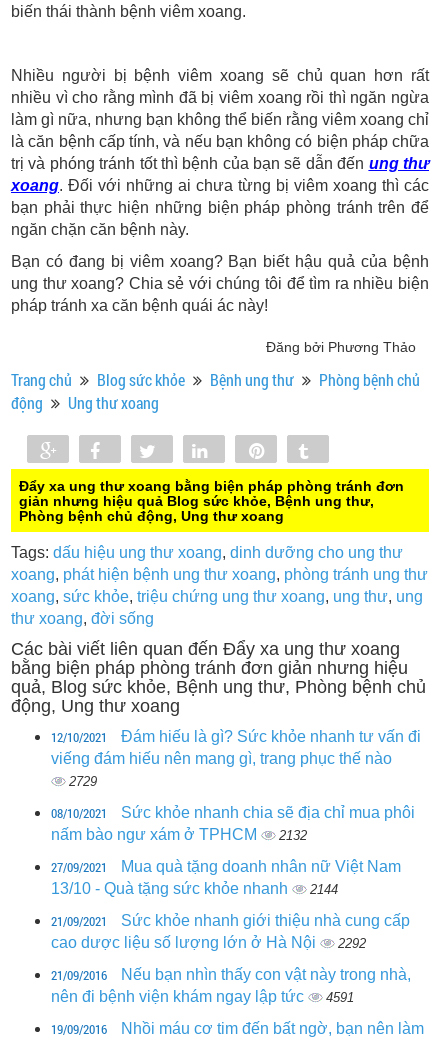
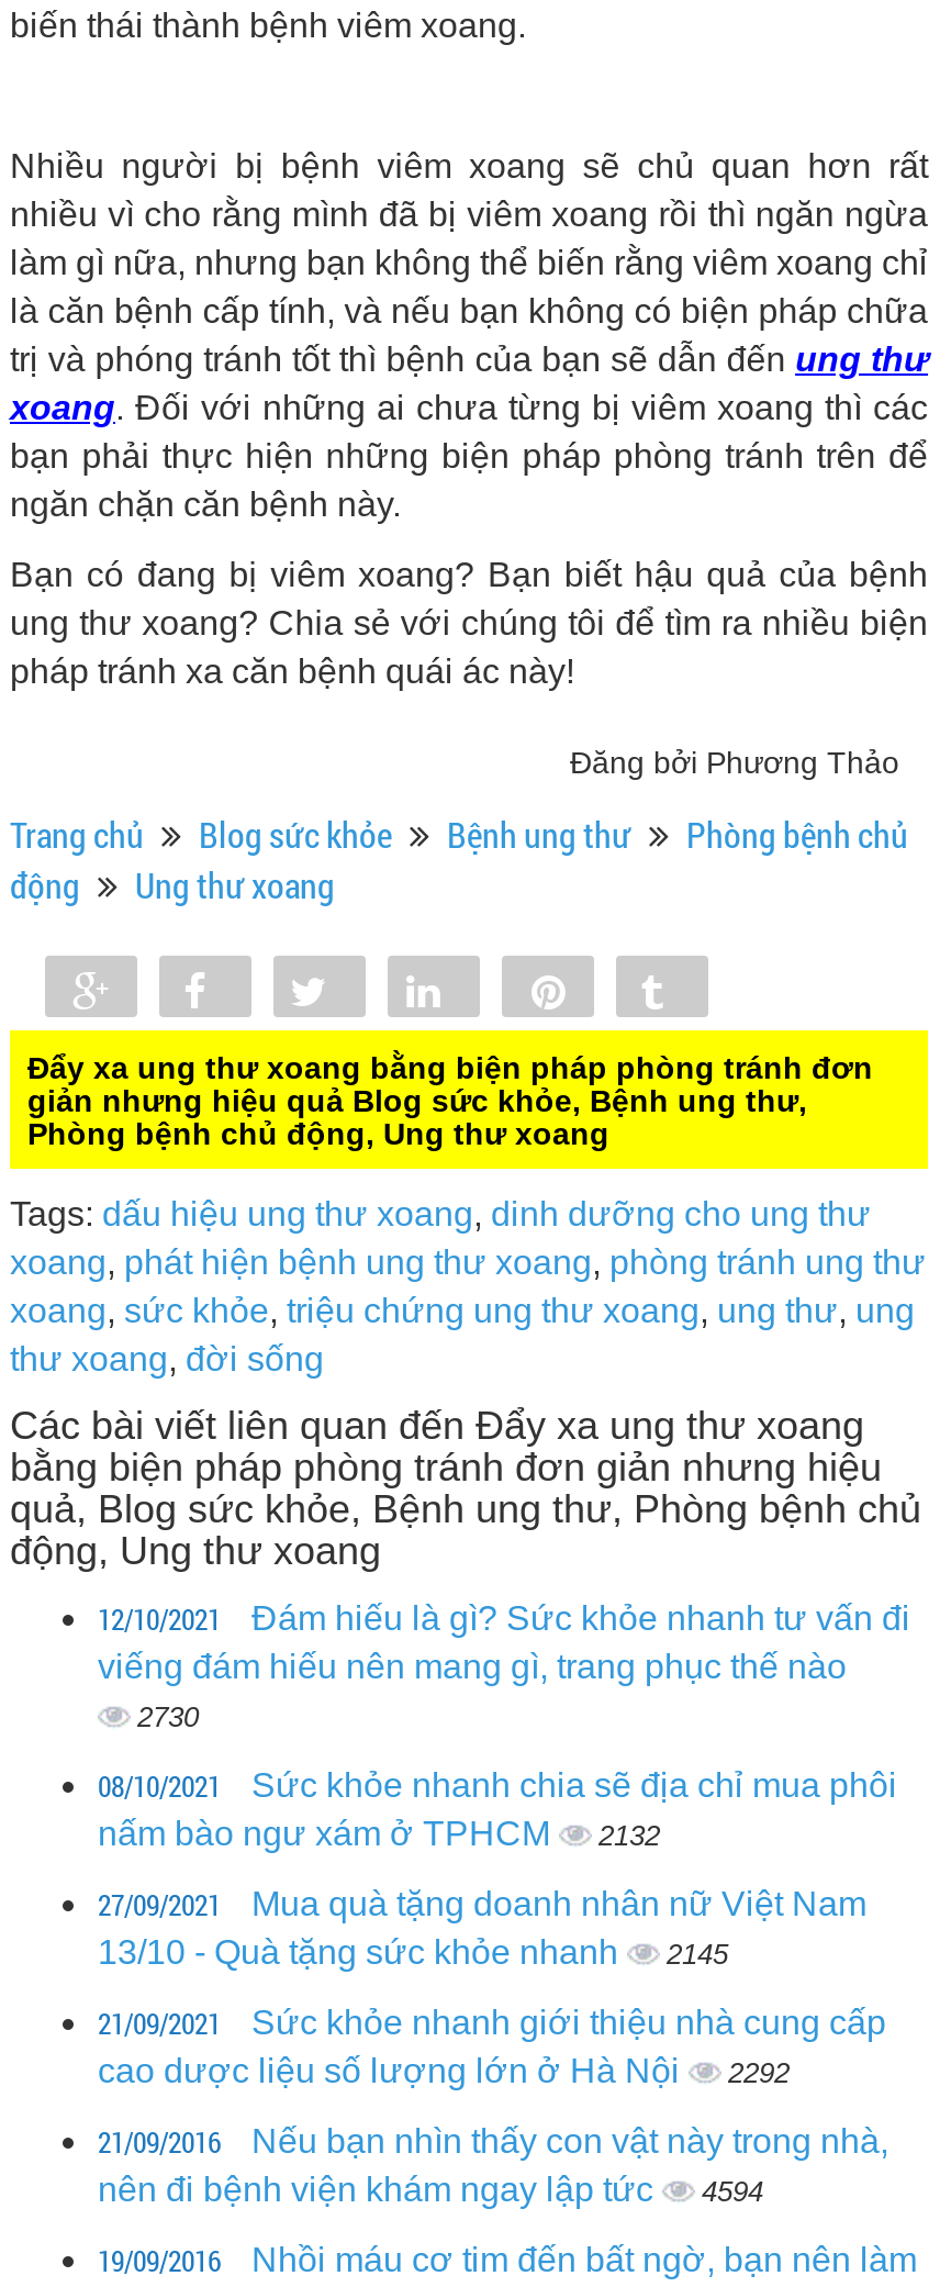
[69,774,97,789] 2729 -> [137,1702,199,1734] 2730
[51,880,338,897] 13/10 - Quà tặng sức khỏe nhanh 2144 -> [98,1934,728,1972] 13/10 - Quà tặng sức khỏe nhanh 2145
[51,988,354,1005] nên đi bệnh viện khám ngay lập tức 4591 -> [98,2172,763,2209] nên đi bệnh viện khám ngay lập tức 4594

